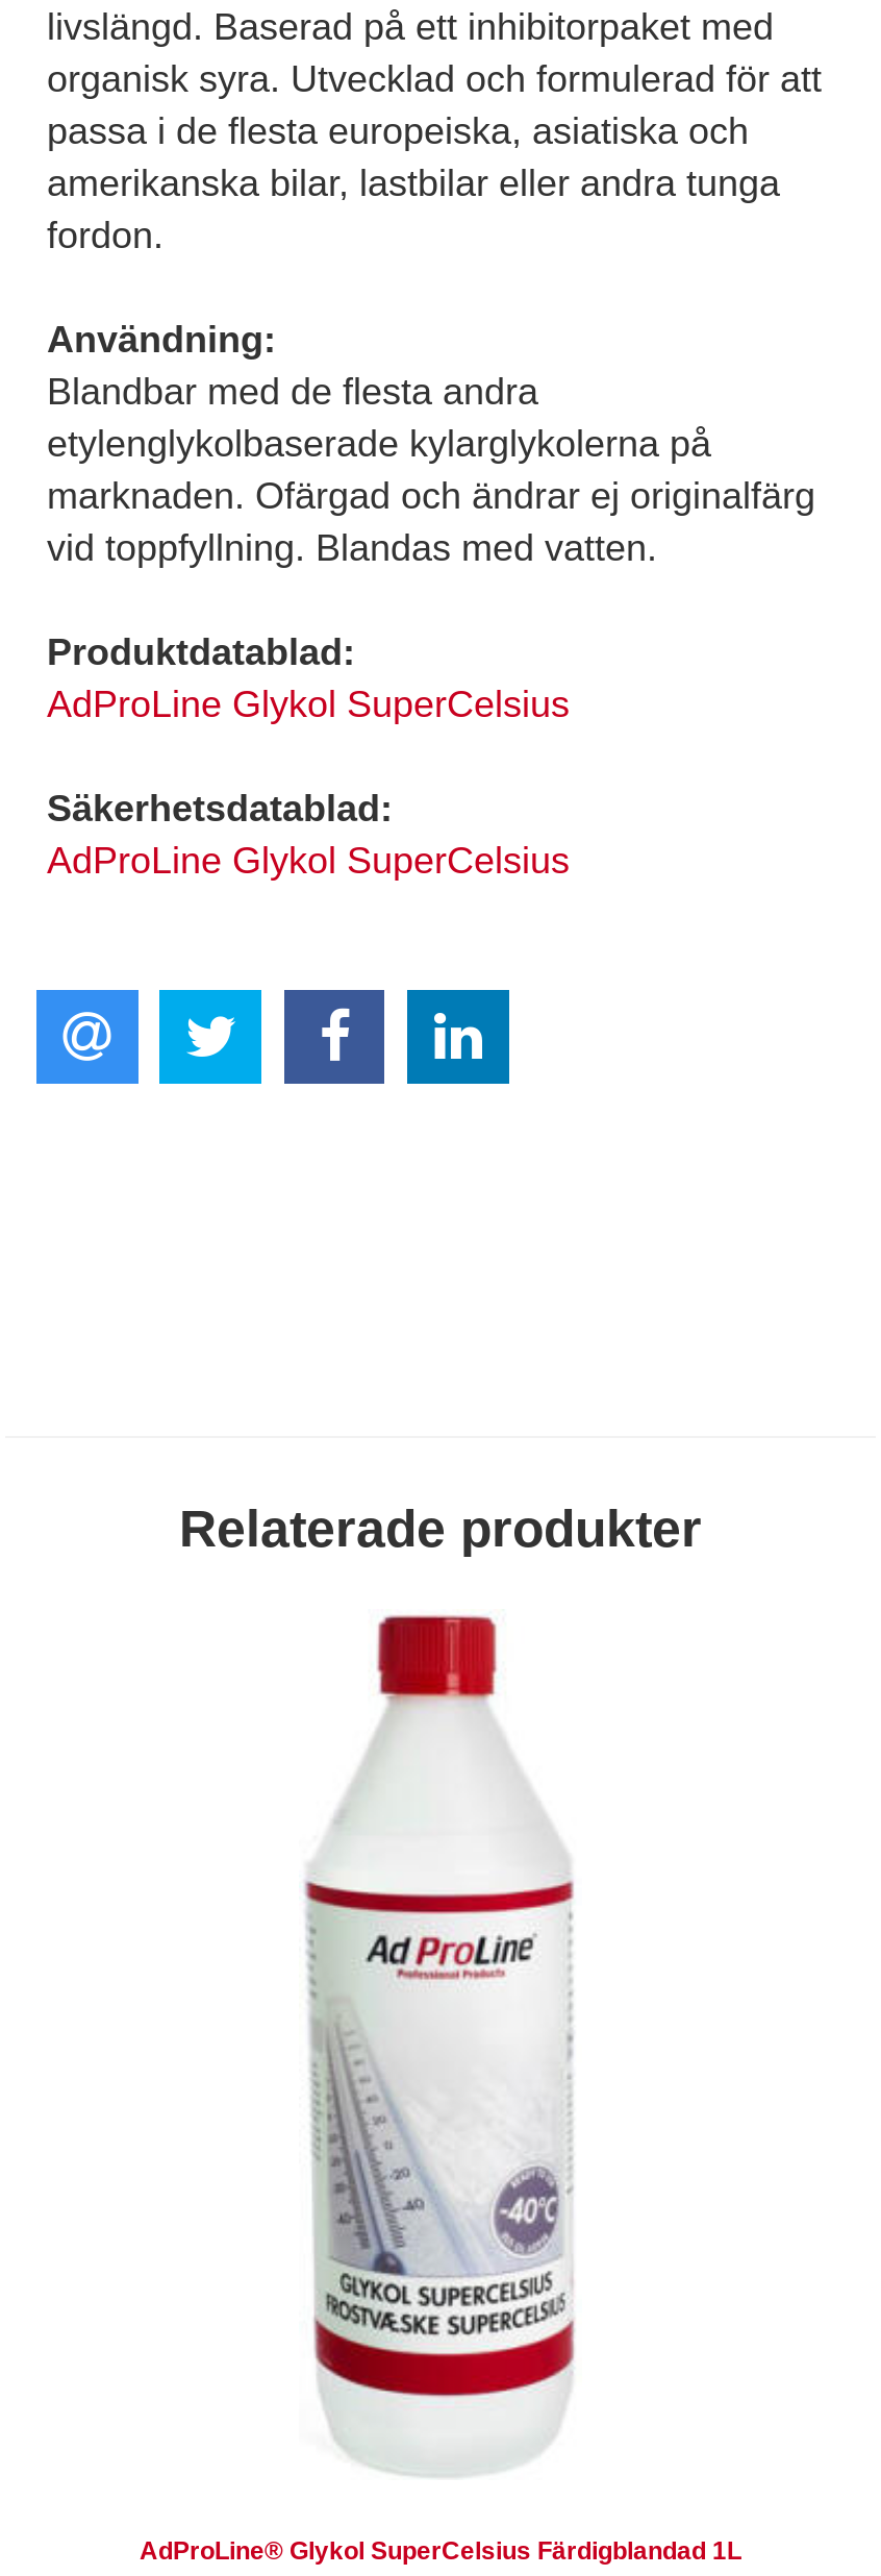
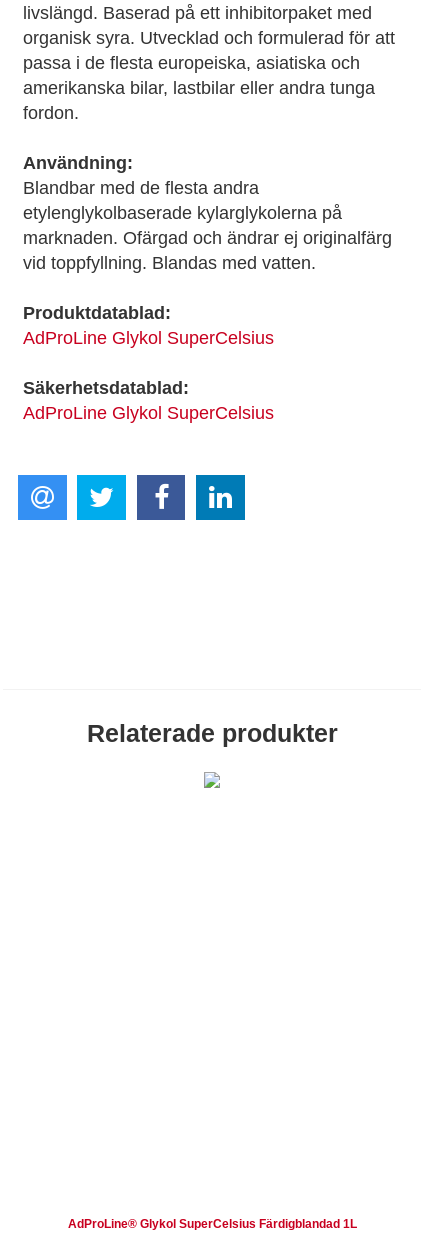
[303,1611,576,2478] [image] -> none

